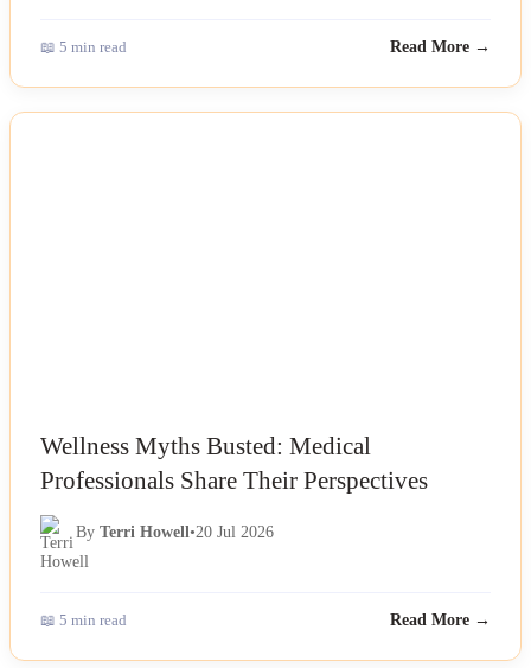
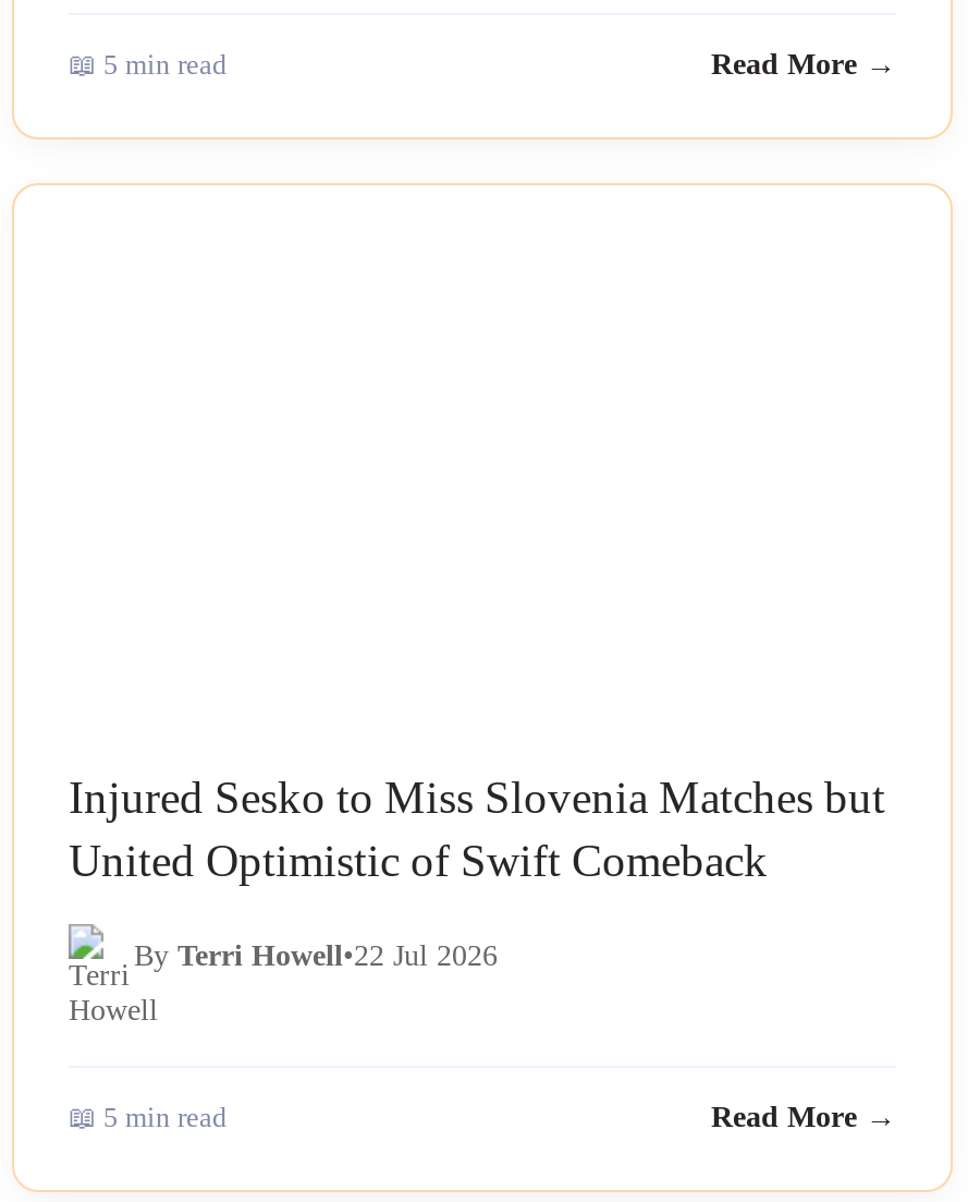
[40,432,428,494] Wellness Myths Busted: Medical | Professionals Share Their Perspectives -> [69,772,885,885] Injured Sesko to Miss Slovenia Matches but | United Optimistic of Swift Comeback
[76,523,274,541] By Terri Howell•20 Jul 2026 -> [134,940,498,972] By Terri Howell•22 Jul 2026

